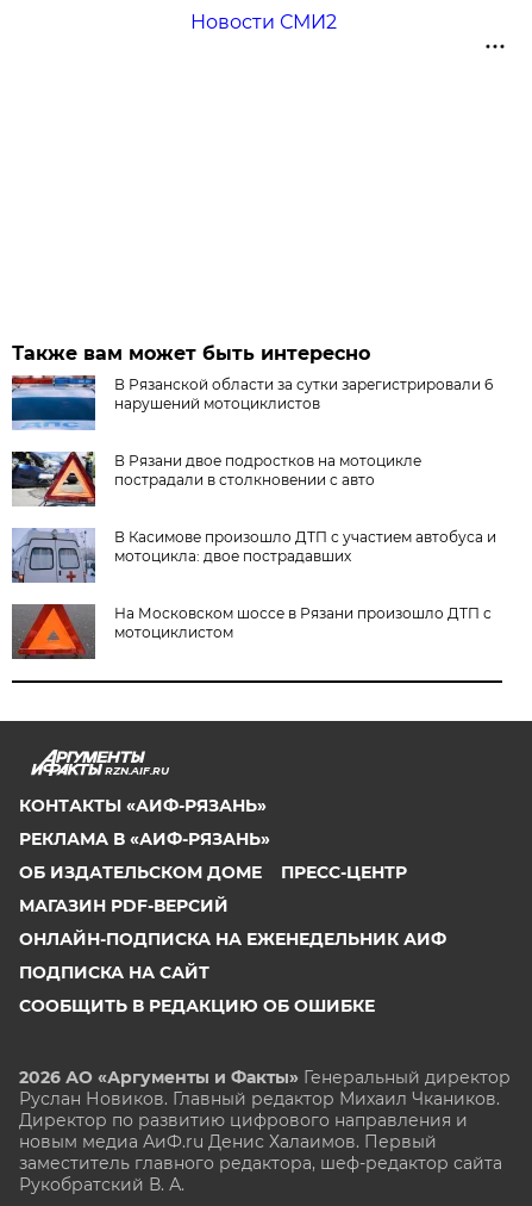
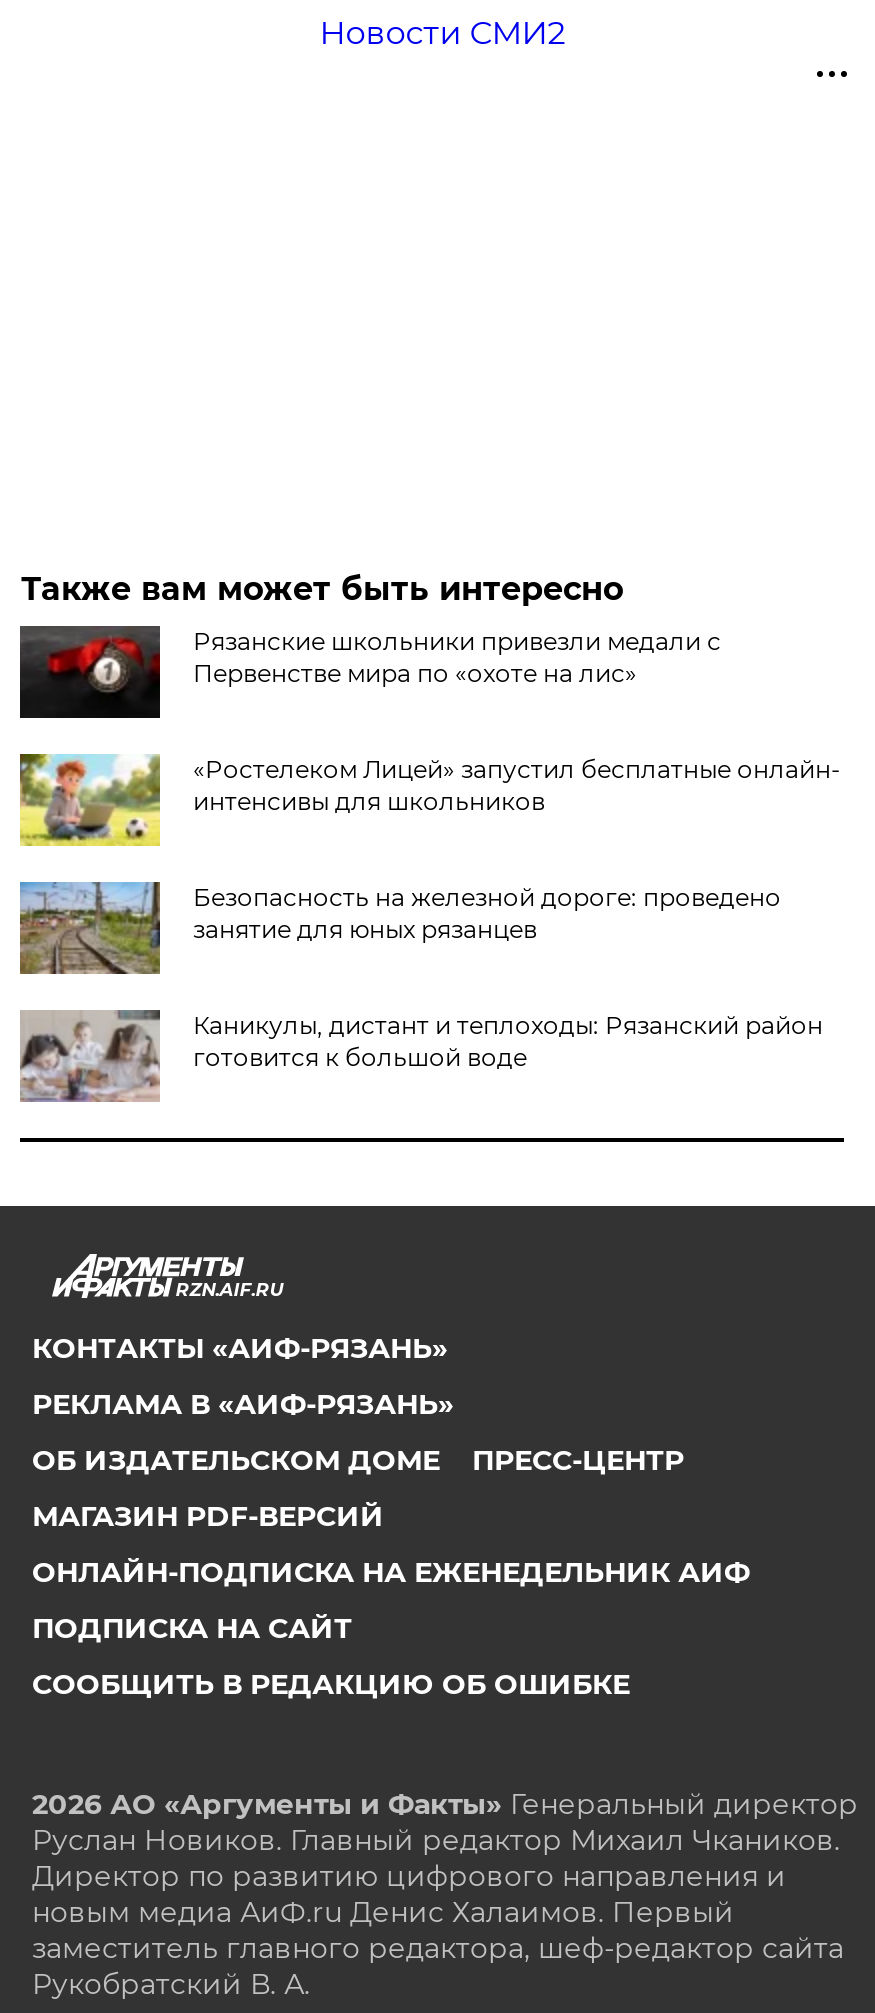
[11,374,493,430] [image] | В Рязанской области за сутки зарегистрировали 6 | нарушений мотоциклистов -> [18,624,721,720] [image] | Рязанские школьники привезли медали с | Первенстве мира по «охоте на лис»
[11,450,422,508] [image] | В Рязани двое подростков на мотоцикле | пострадали в столкновении с авто -> [18,752,841,848] [image] | «Ростелеком Лицей» запустил бесплатные онлайн- | интенсивы для школьников
[11,528,497,584] [image] | В Касимове произошло ДТП с участием автобуса и | мотоцикла: двое пострадавших -> [18,880,781,976] [image] | Безопасность на железной дороге: проведено | занятие для юных рязанцев
[12,604,492,660] [image] | На Московском шоссе в Рязани произошло ДТП с | мотоциклистом -> [20,1010,823,1104] [image] | Каникулы, дистант и теплоходы: Рязанский район | готовится к большой воде

